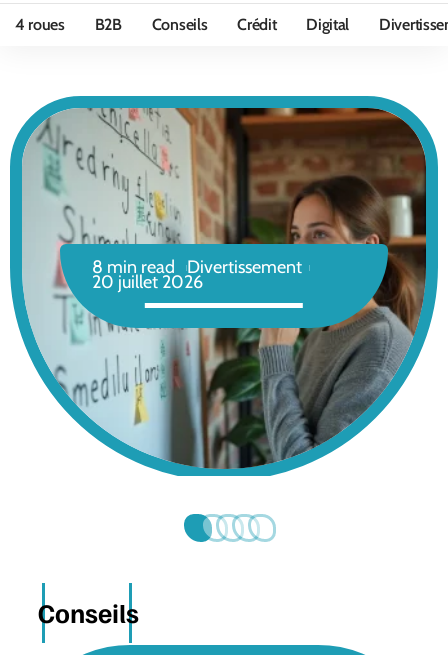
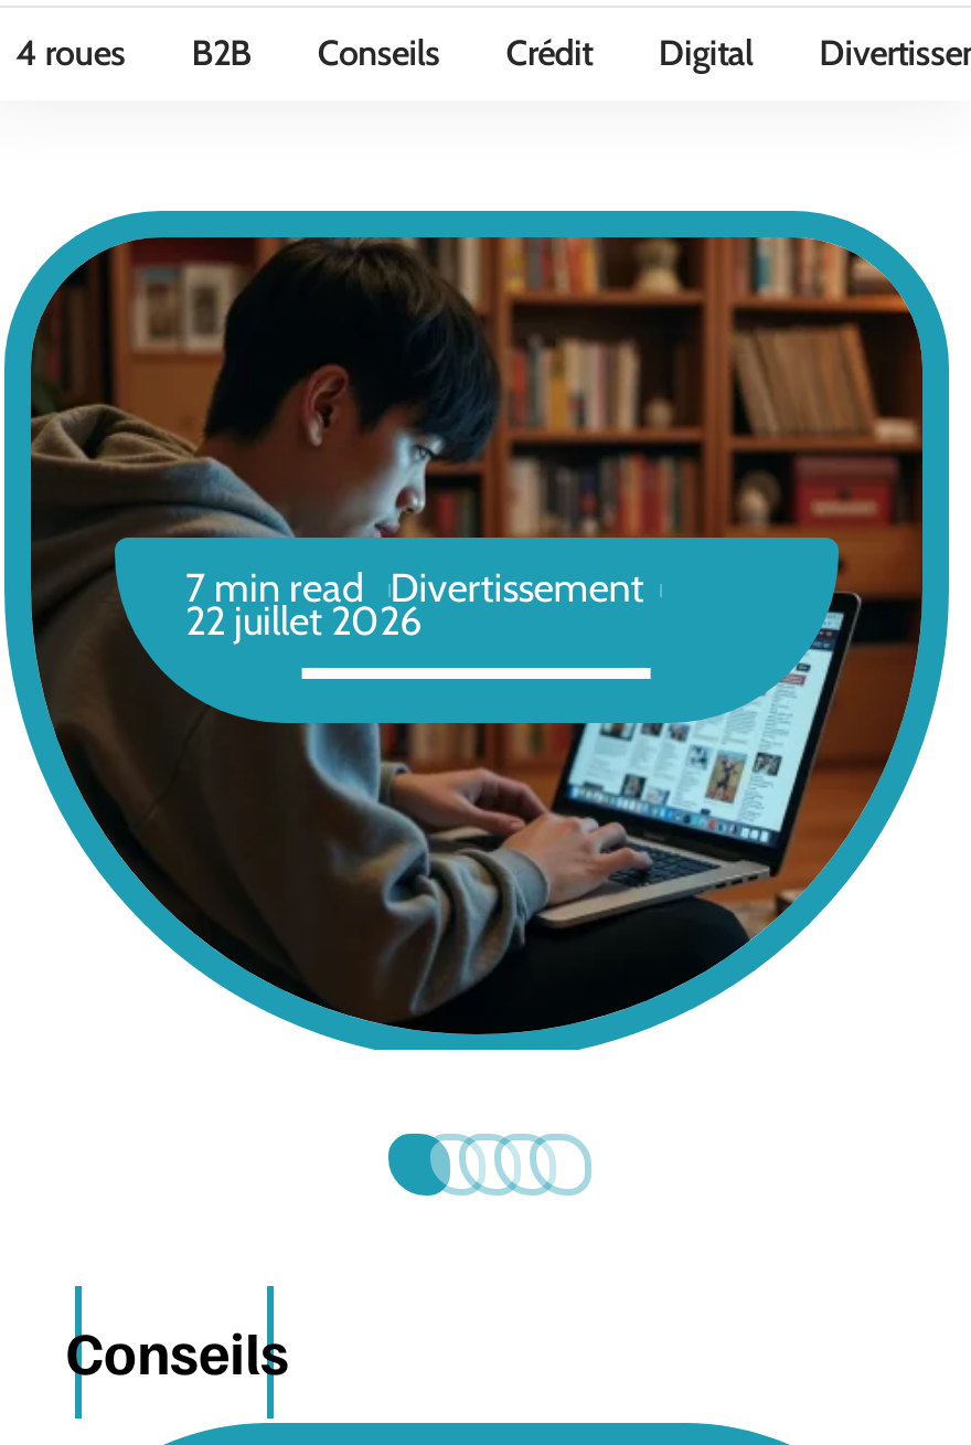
[21,107,426,470] [image] | 8 min read Divertissement -> [29,235,922,1037] [image] | 7 min read Divertissement
[92,271,203,293] 20 juillet 2026 -> [185,597,422,646] 22 juillet 2026

